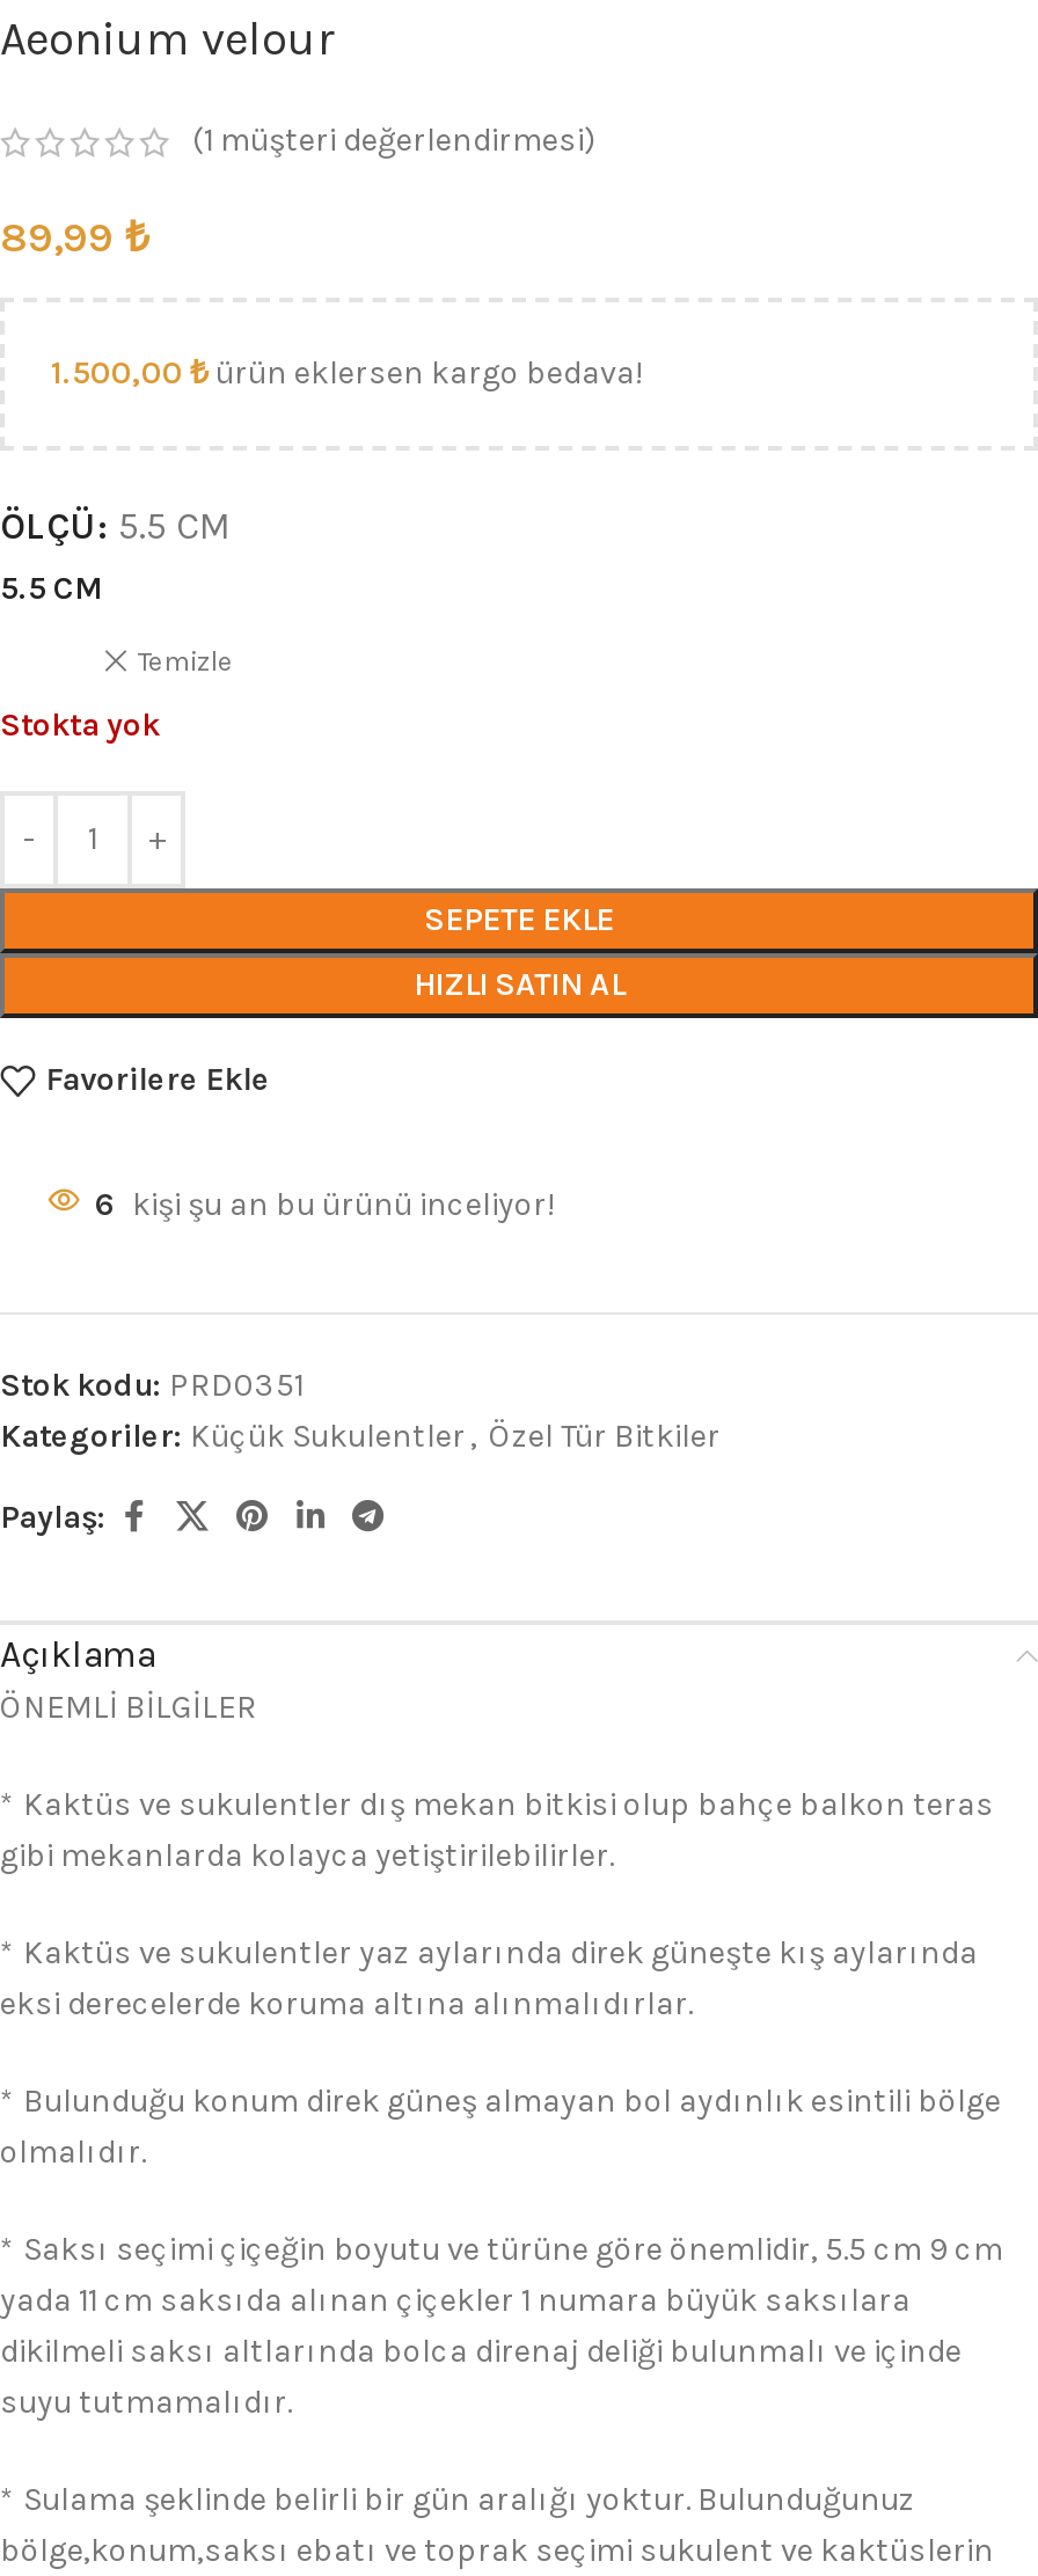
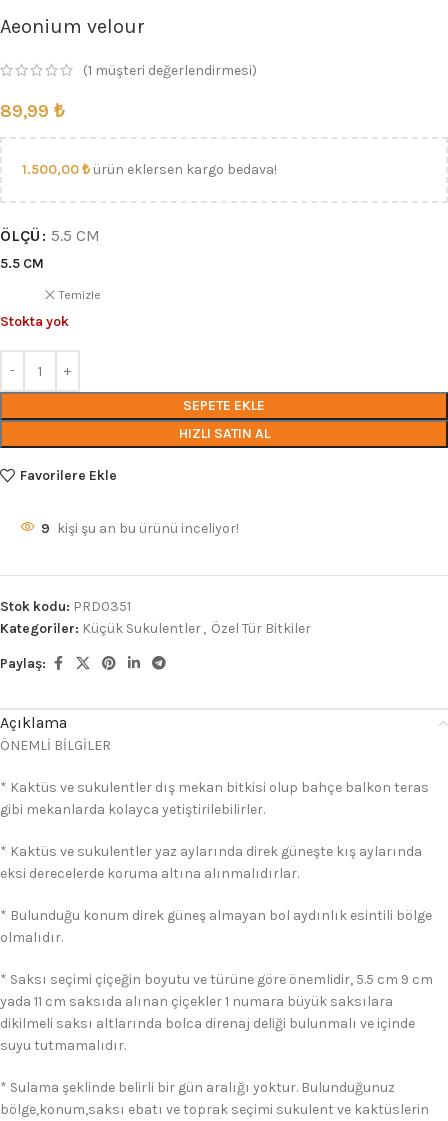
[95,1184,554,1224] 6 kişi şu an bu ürünü inceliyor! -> [41,520,239,537] 9 kişi şu an bu ürünü inceliyor!

